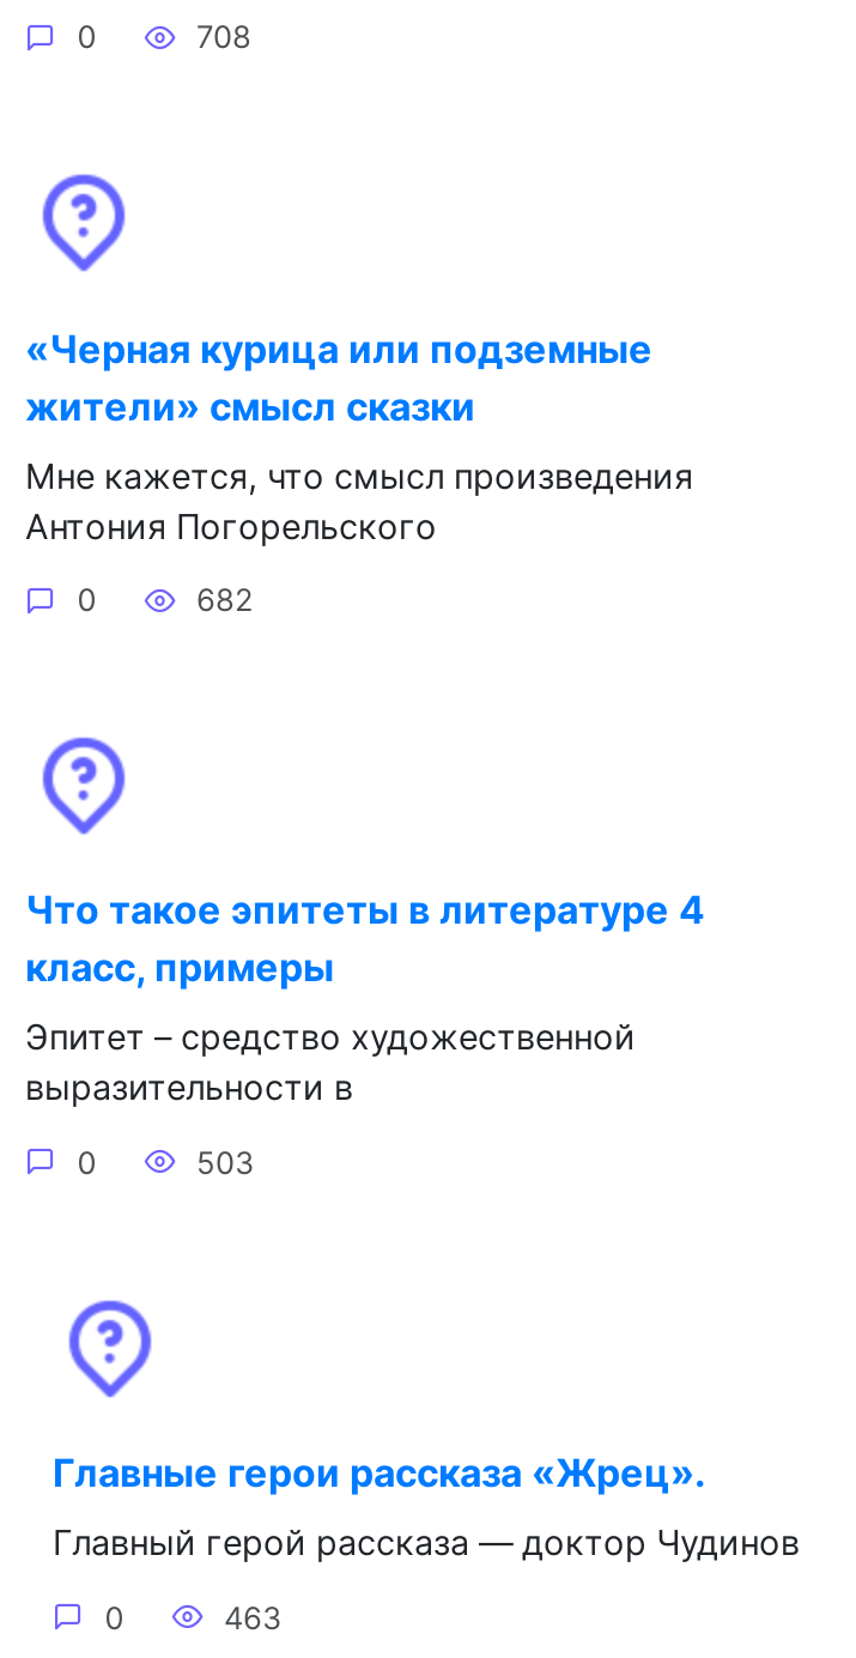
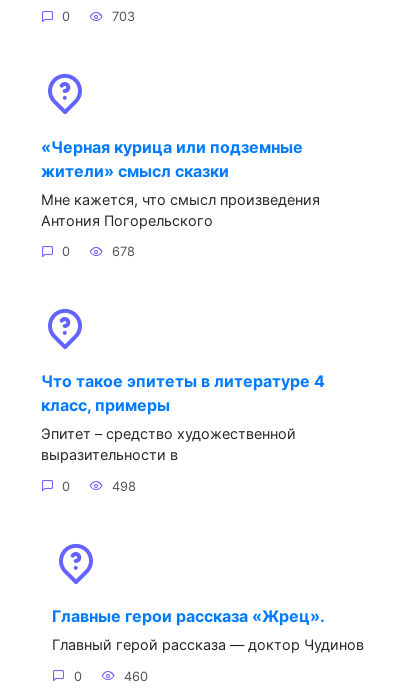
[196,20,251,56] 708 -> [112,9,135,24] 703
[196,583,254,619] 682 -> [112,244,135,259] 678
[196,1145,254,1181] 503 -> [112,479,136,494] 498
[224,1600,281,1636] 463 -> [123,669,147,684] 460

